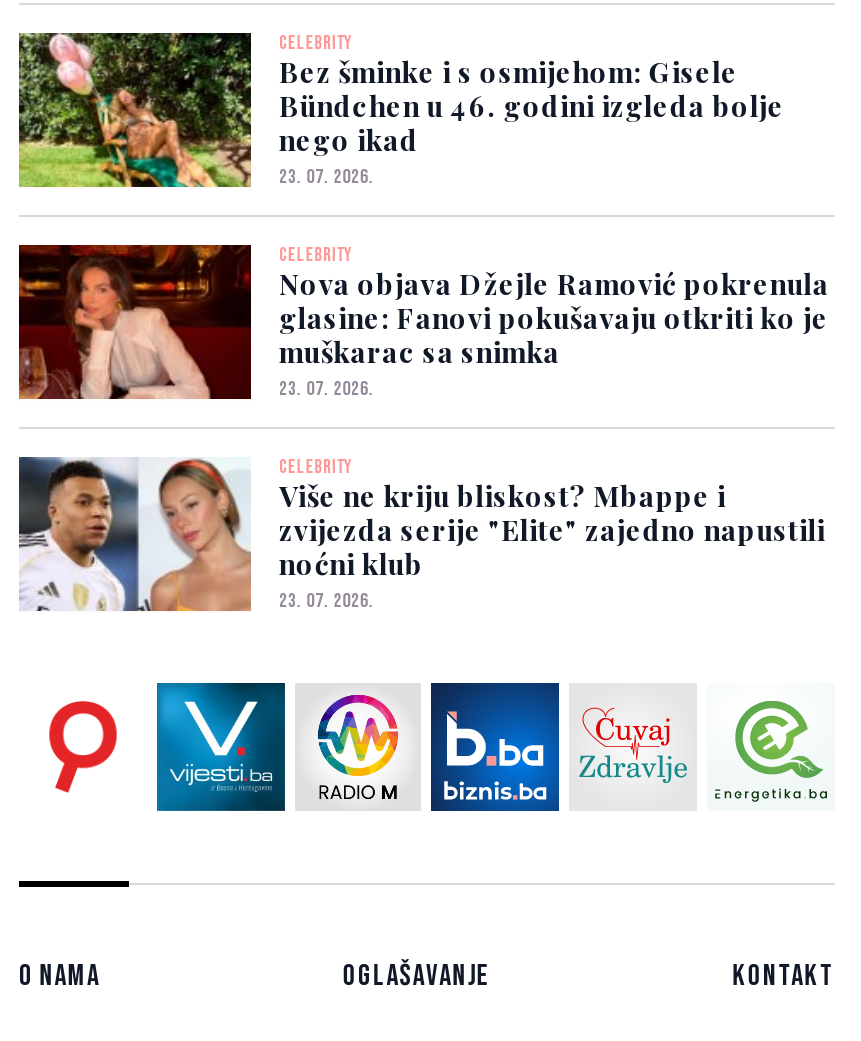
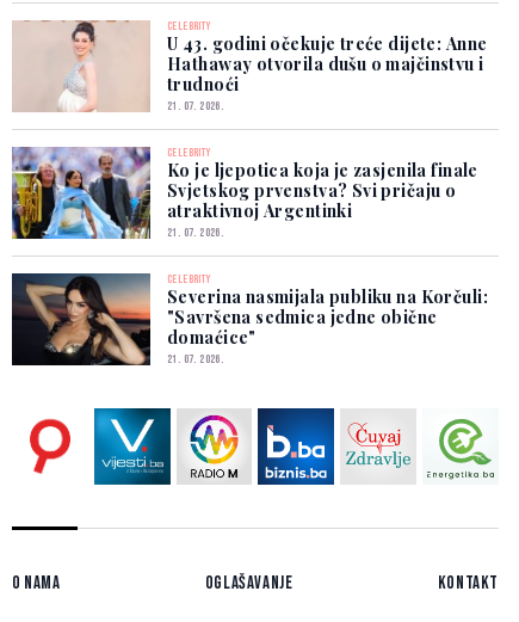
[17,31,784,190] [image] | Bez šminke i s osmijehom: Gisele | Bündchen u 46. godini izgleda bolje | nego ikad | 23. 07. 2026. -> [12,20,487,114] [image] | U 43. godini očekuje treće dijete: Anne | Hathaway otvorila dušu o majčinstvu i | trudnoći | 21. 07. 2026.
[17,243,829,402] [image] | Nova objava Džejle Ramović pokrenula | glasine: Fanovi pokušavaju otkriti ko je | muškarac sa snimka | 23. 07. 2026. -> [11,146,478,240] [image] | Ko je ljepotica koja je zasjenila finale | Svjetskog prvenstva? Svi pričaju o | atraktivnoj Argentinki | 21. 07. 2026.
[19,457,825,614] [image] | Više ne kriju bliskost? Mbappe i | zvijezda serije "Elite" zajedno napustili | noćni klub | 23. 07. 2026. -> [11,272,488,367] [image] | Severina nasmijala publiku na Korčuli: | "Savršena sedmica jedne obične | domaćice" | 21. 07. 2026.

